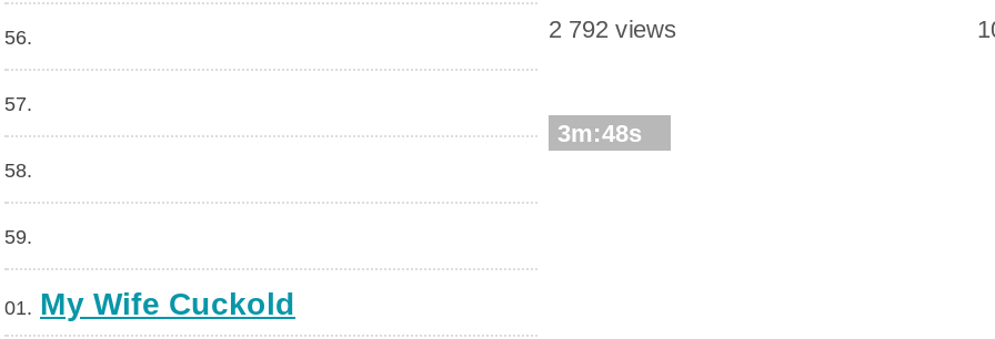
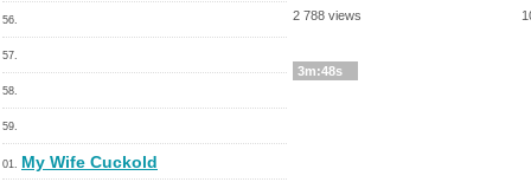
[549,16,677,42] 2 792 views -> [293,8,362,22] 2 788 views

